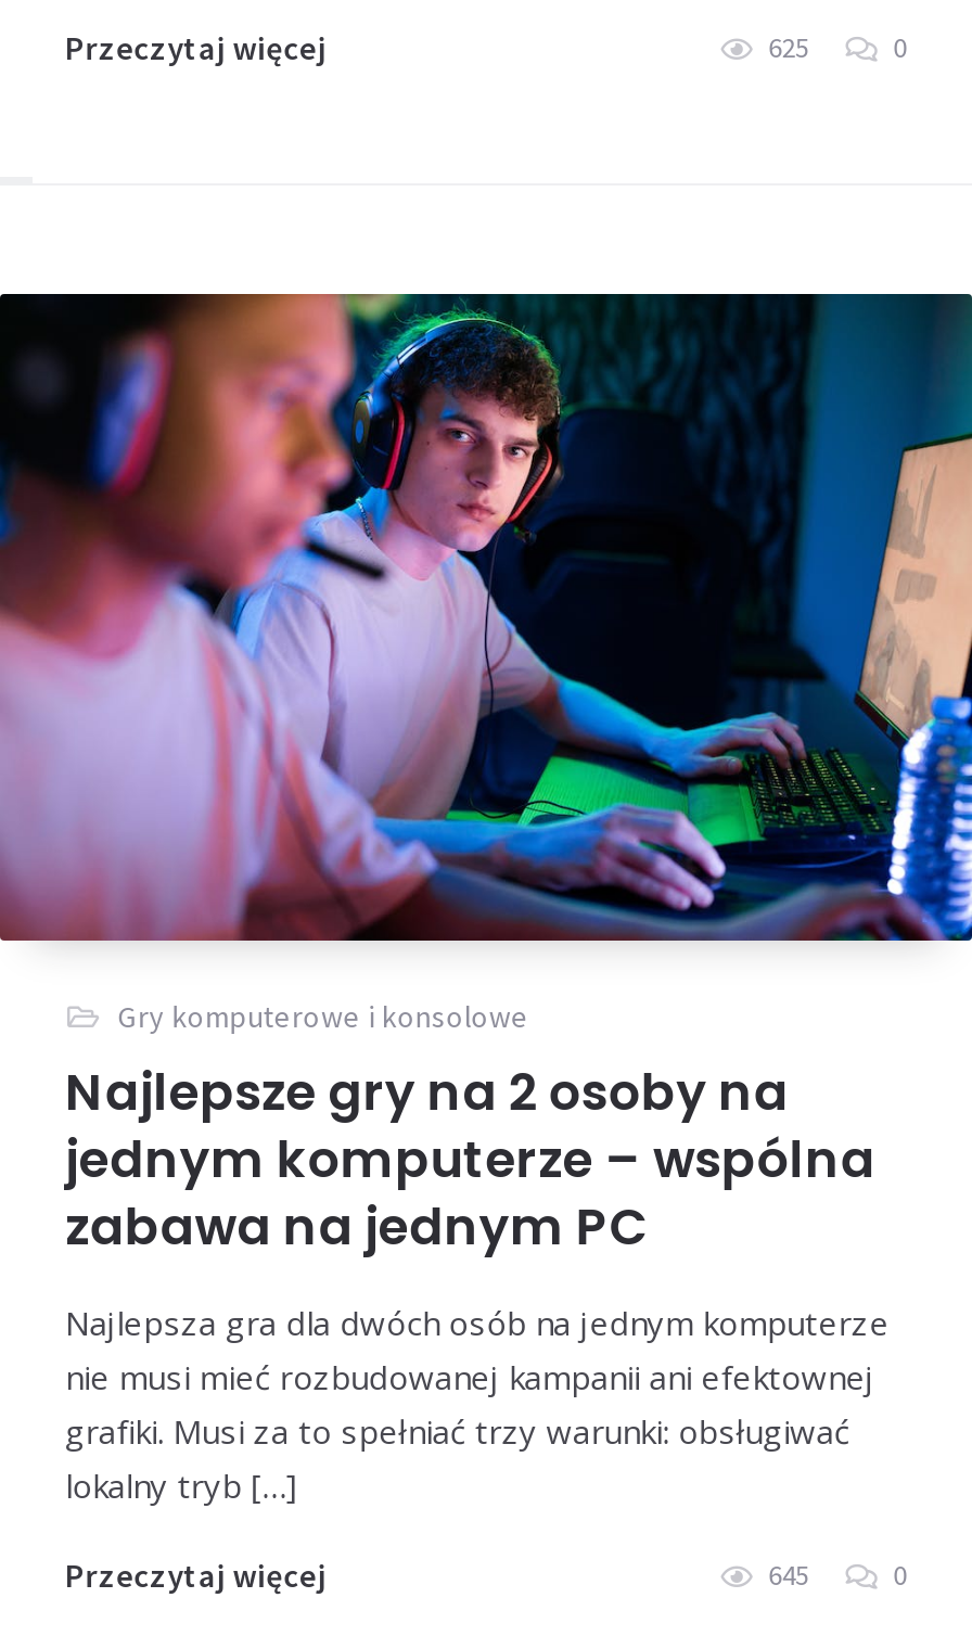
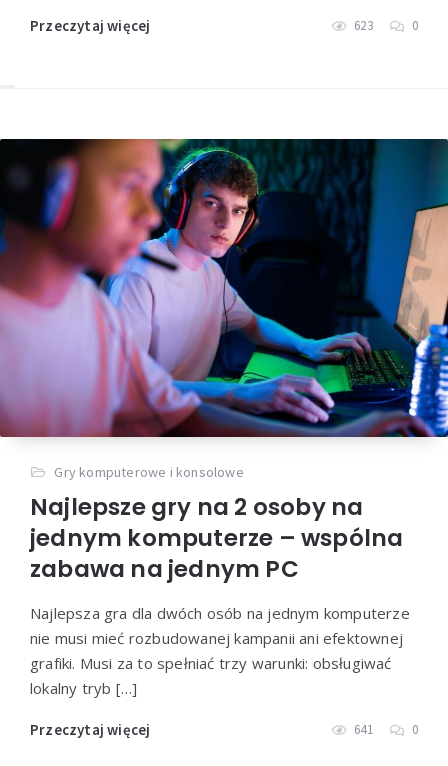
[768,29,809,66] 625 -> [354,17,373,34] 623
[768,1558,809,1595] 645 -> [354,721,373,738] 641

